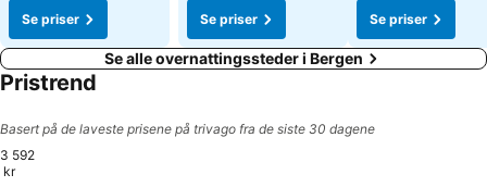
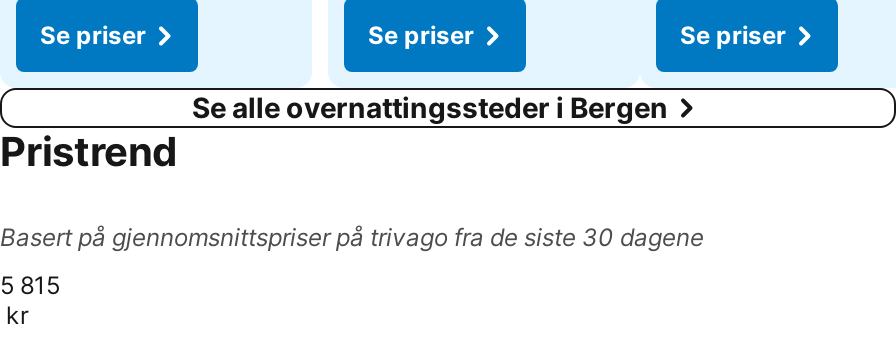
[0,121,375,137] Basert på de laveste prisene på trivago fra de siste 30 dagene -> [0,222,704,252] Basert på gjennomsnittspriser på trivago fra de siste 30 dagene
[0,147,35,163] 3 592 -> [0,270,60,300] 5 815

